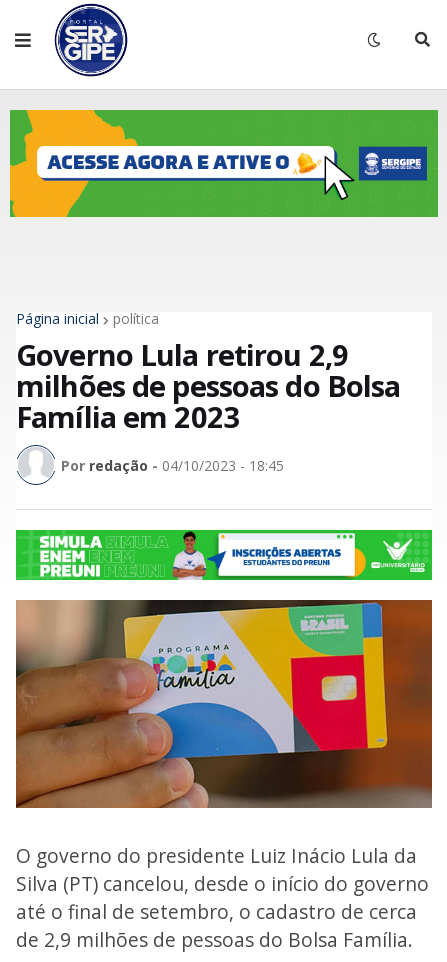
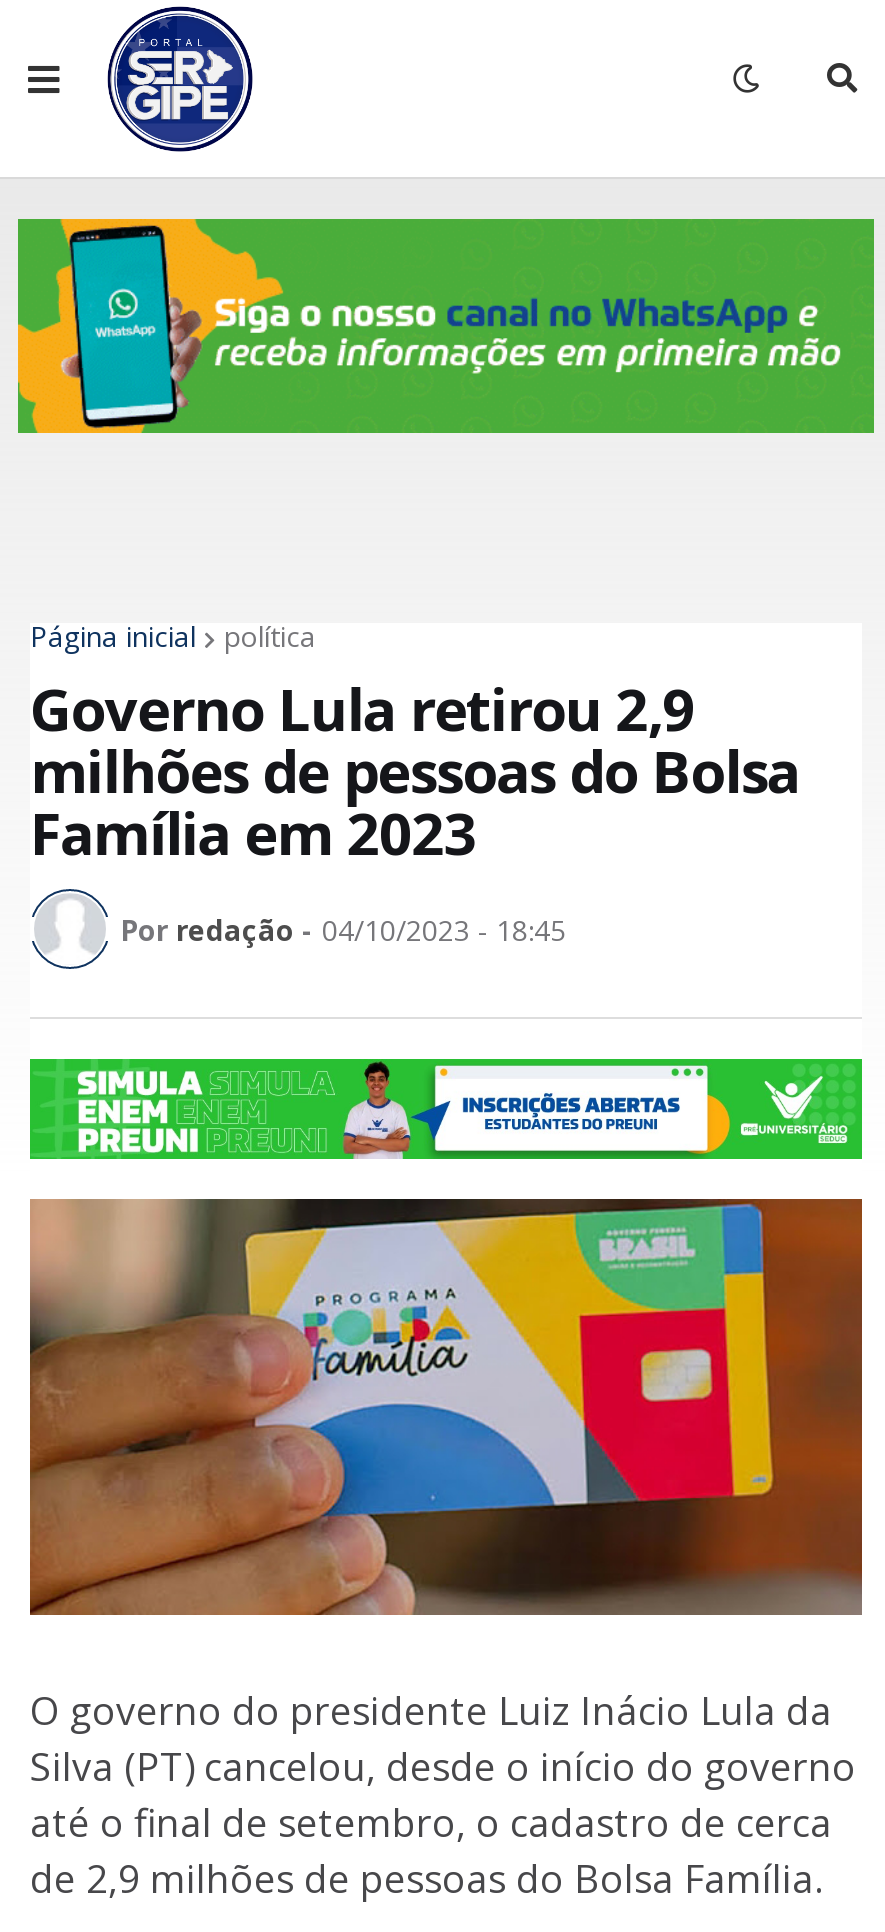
[9,109,428,218] [image] -> [16,217,852,435] [image]

